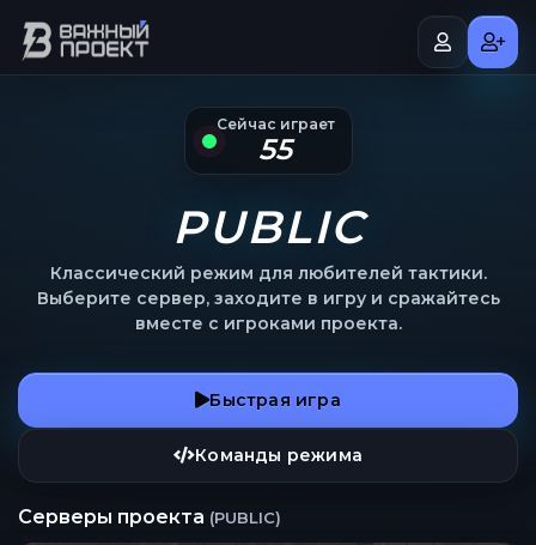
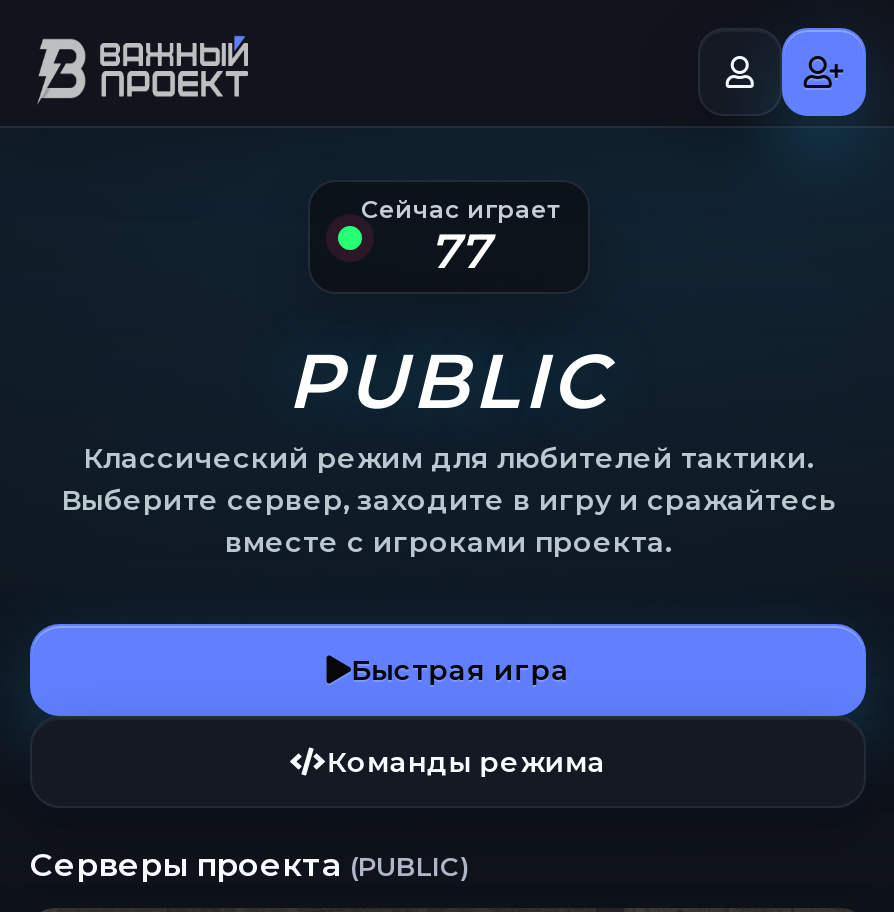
[258,132,292,166] 55 -> [430,222,490,280] 77

